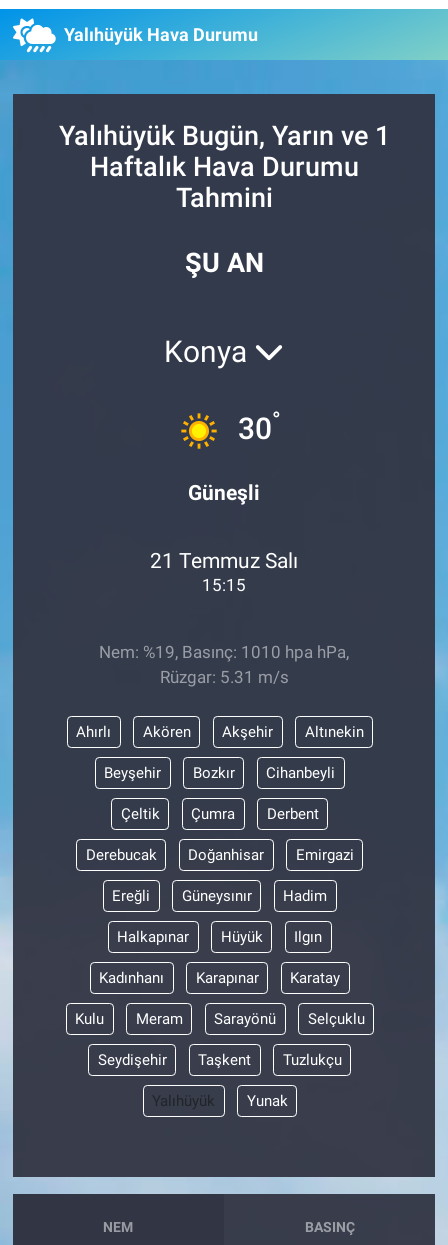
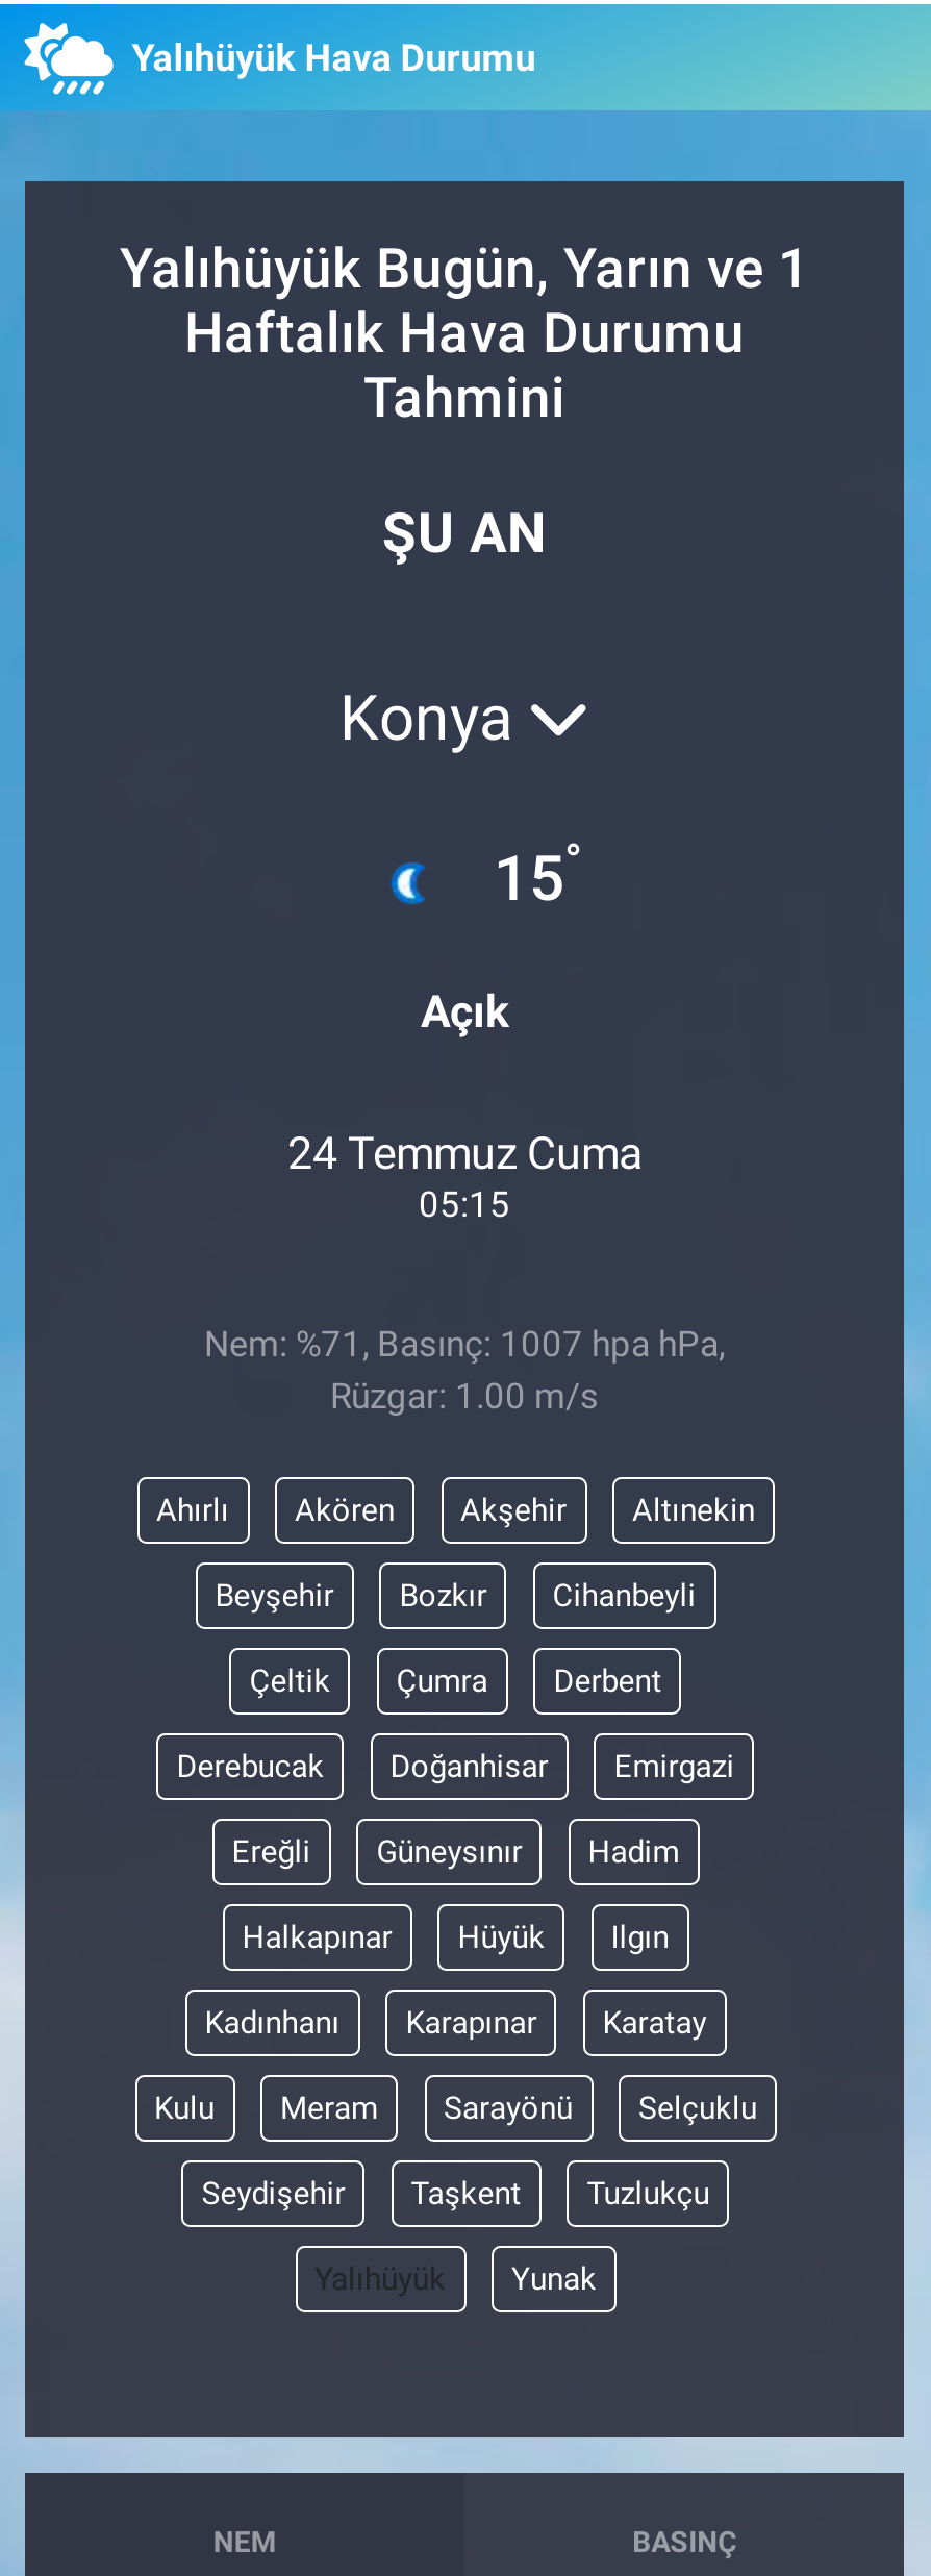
[180,407,281,450] [image] | 30° -> [377,834,583,919] [image] | 15°
[188,480,260,505] Güneşli -> [421,986,508,1039] Açık
[150,548,298,595] 21 Temmuz Salı | 15:15 -> [287,1127,641,1225] 24 Temmuz Cuma | 05:15
[99,642,349,687] Nem: %19, Basınç: 1010 hpa hPa, | Rüzgar: 5.31 m/s -> [204,1324,725,1418] Nem: %71, Basınç: 1007 hpa hPa, | Rüzgar: 1.00 m/s

